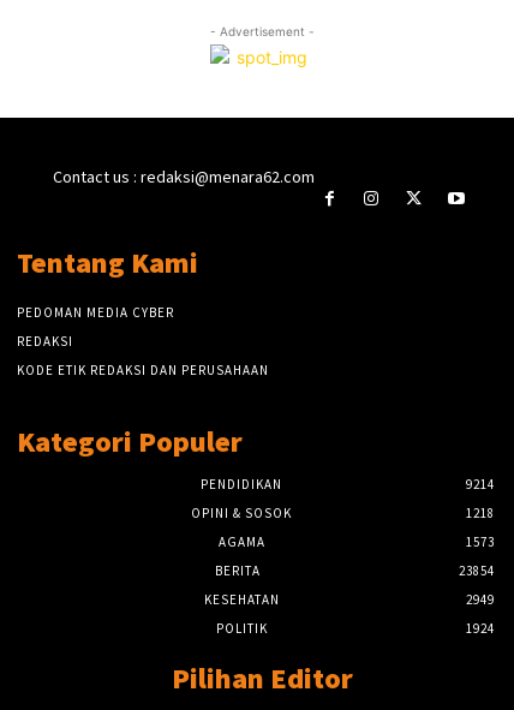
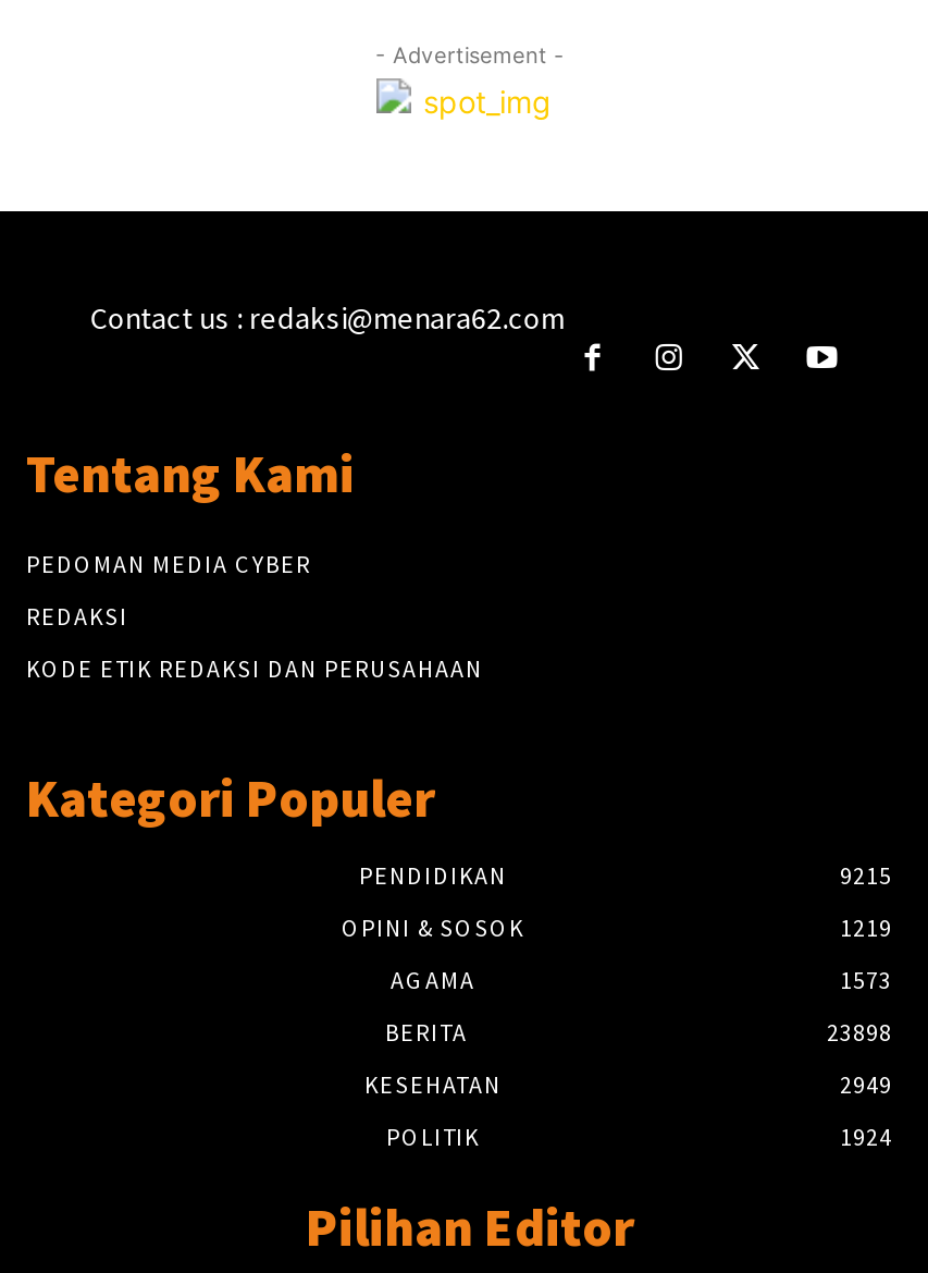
[466,476,495,493] 9214 -> [840,861,892,891] 9215
[466,505,495,522] 1218 -> [840,913,892,943] 1219
[459,562,495,579] 23854 -> [827,1018,892,1048] 23898

